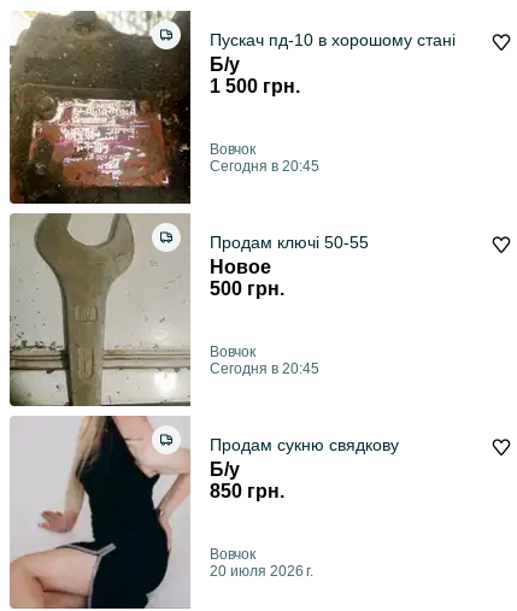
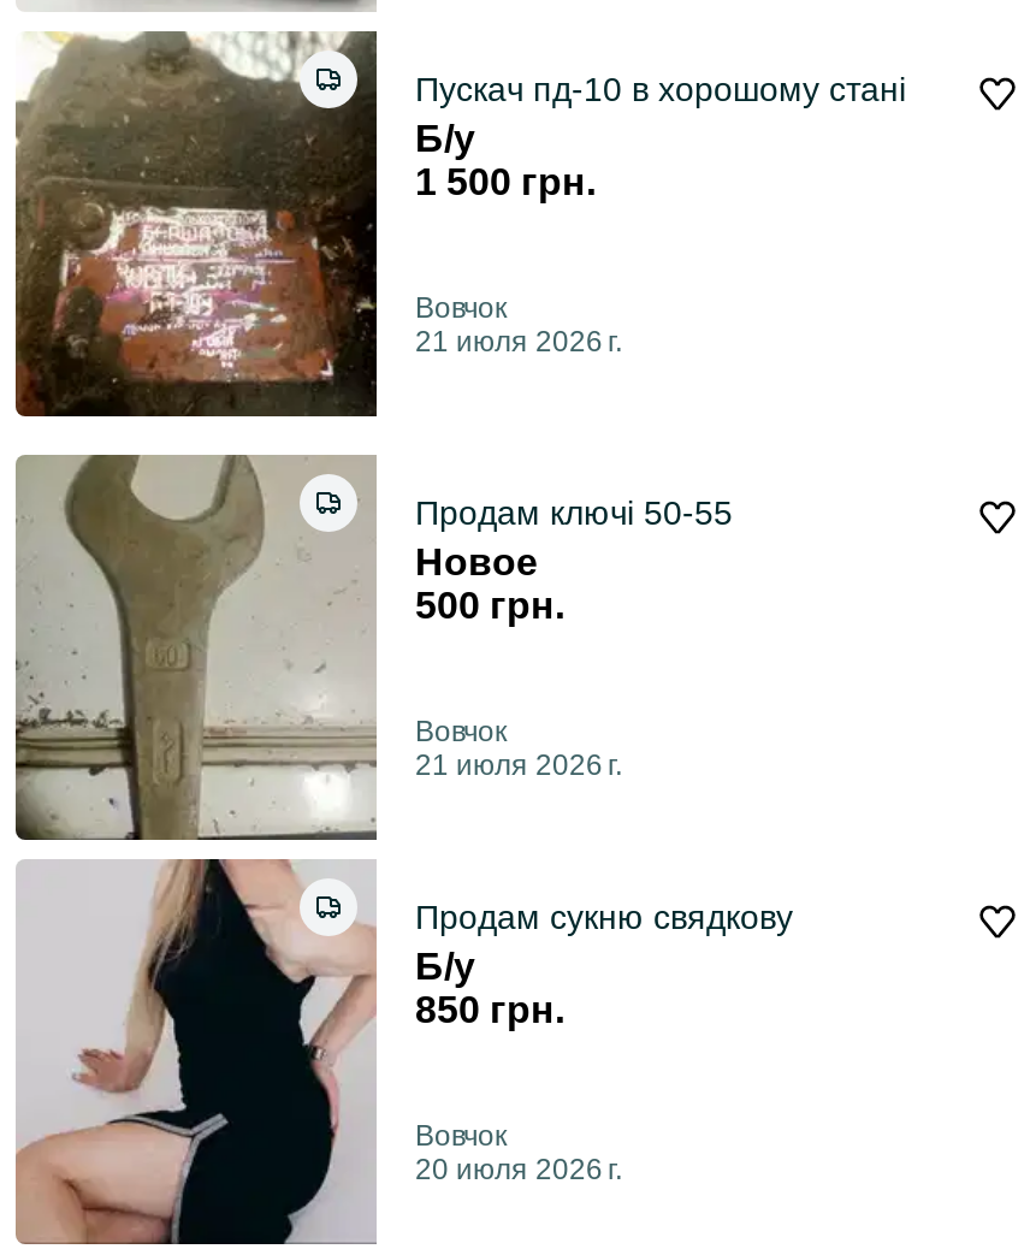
[210,158,319,175] Сегодня в 20:45 -> [415,326,622,359] 21 июля 2026 г.
[210,361,319,378] Сегодня в 20:45 -> [415,749,622,783] 21 июля 2026 г.

